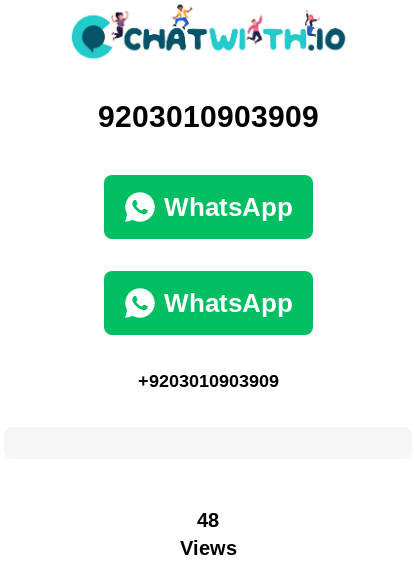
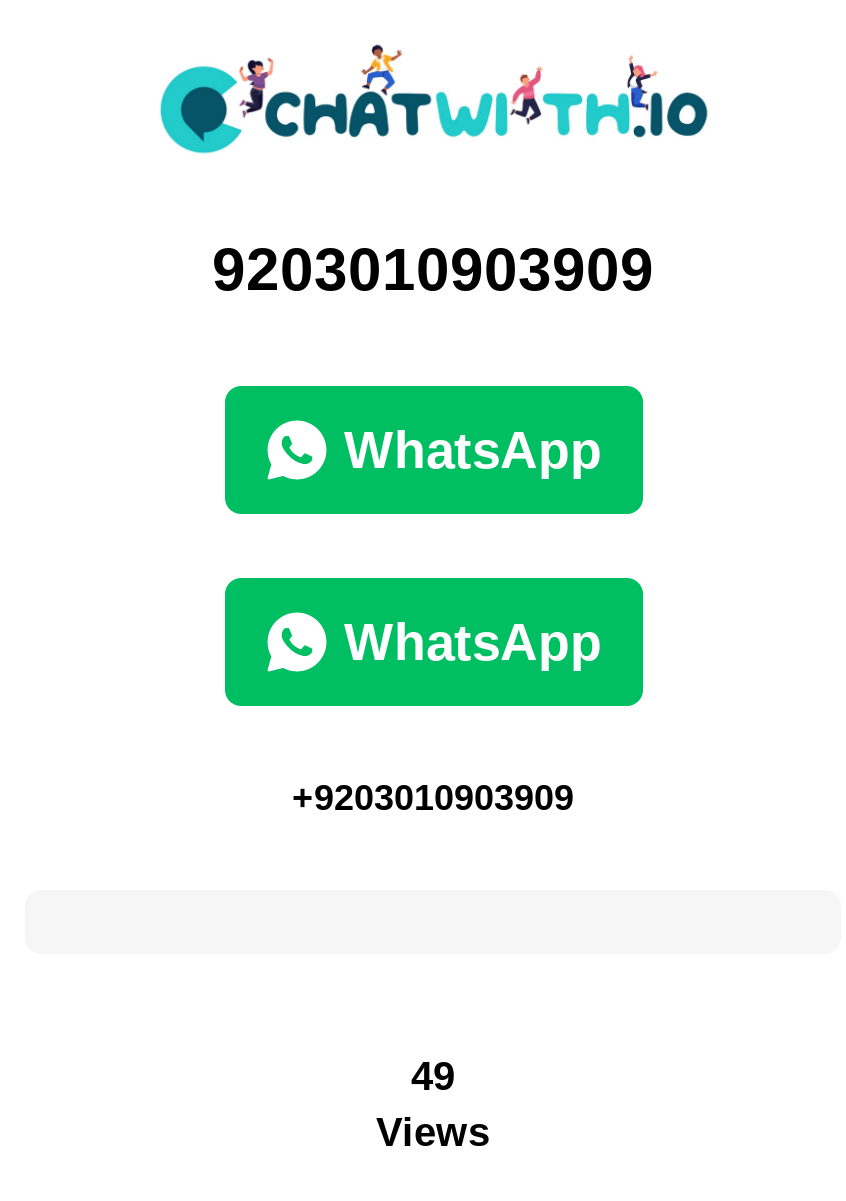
[197,509,219,531] 48 -> [411,1054,455,1098] 49

